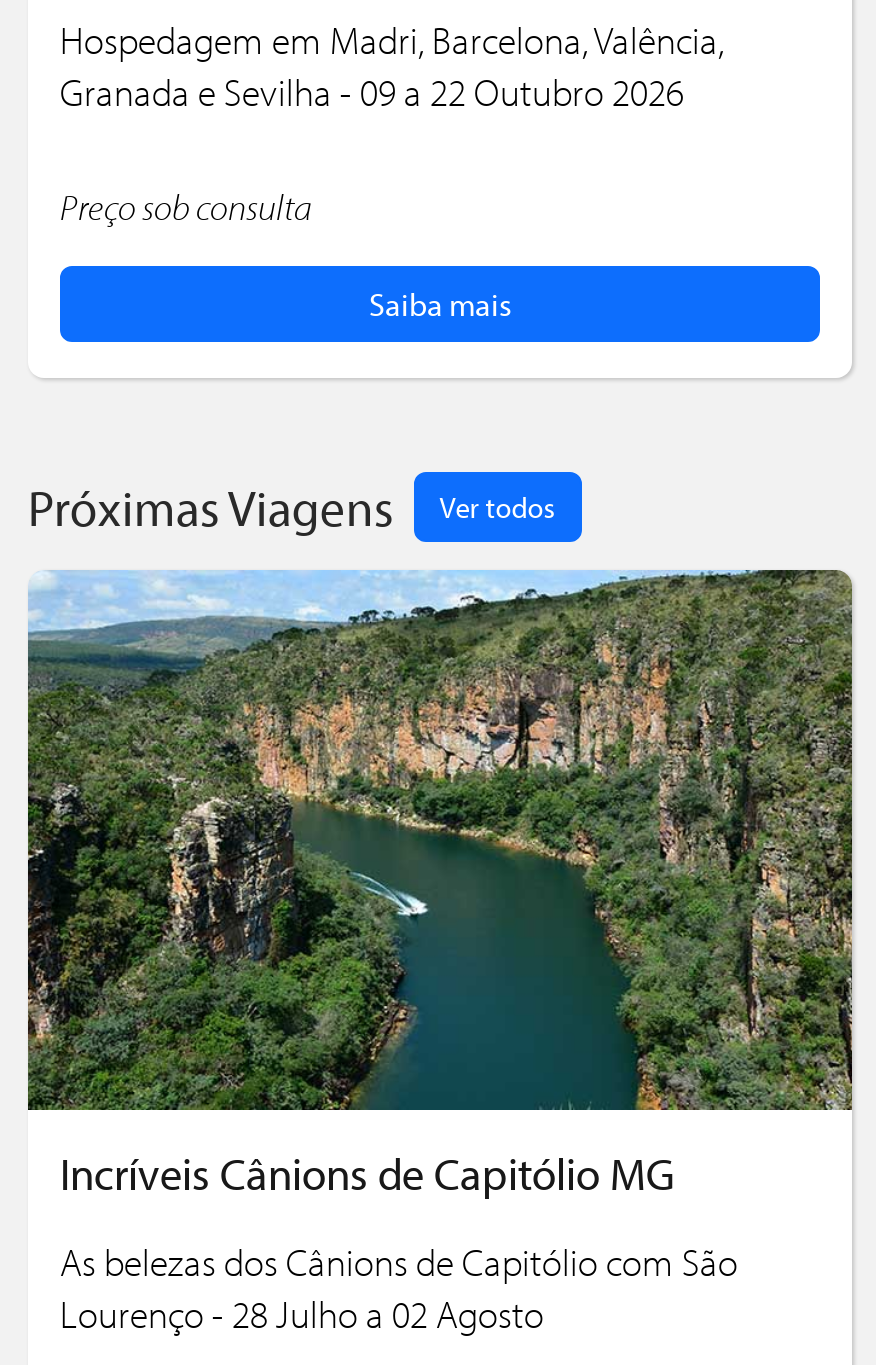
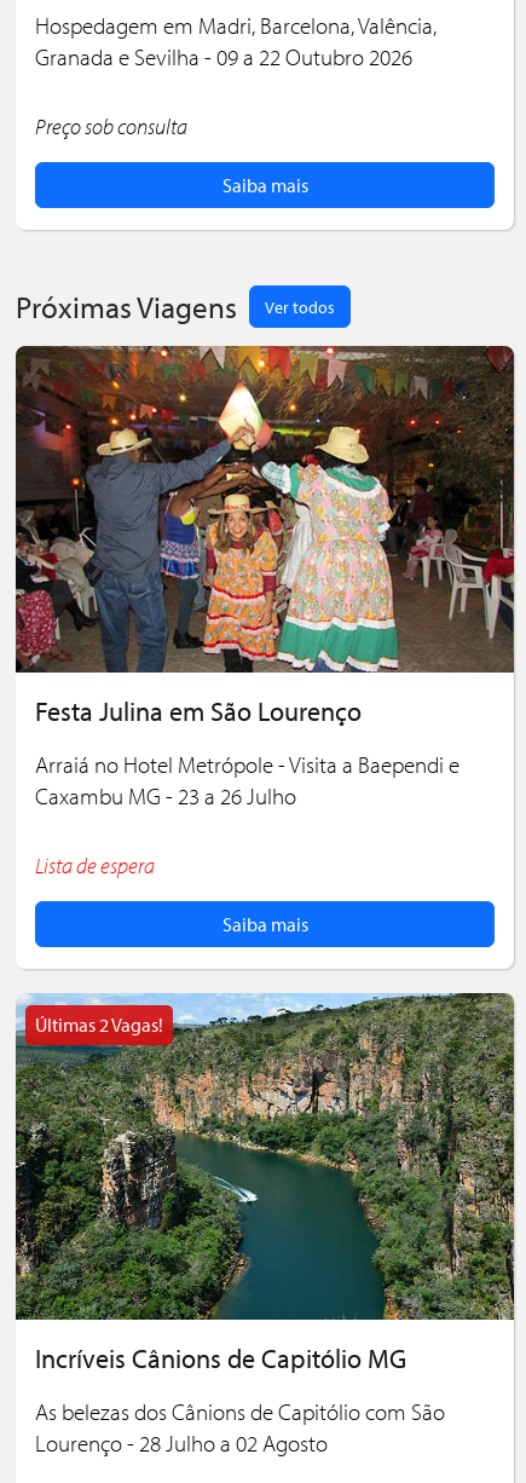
none -> [15,345,514,936] [image] | Festa Julina em São Lourenço | Arraiá no Hotel Metrópole - Visita a Baependi e | Caxambu MG - 23 a 26 Julho | Lista de espera | Saiba mais
none -> [35,1012,163,1036] Últimas 2 Vagas!

